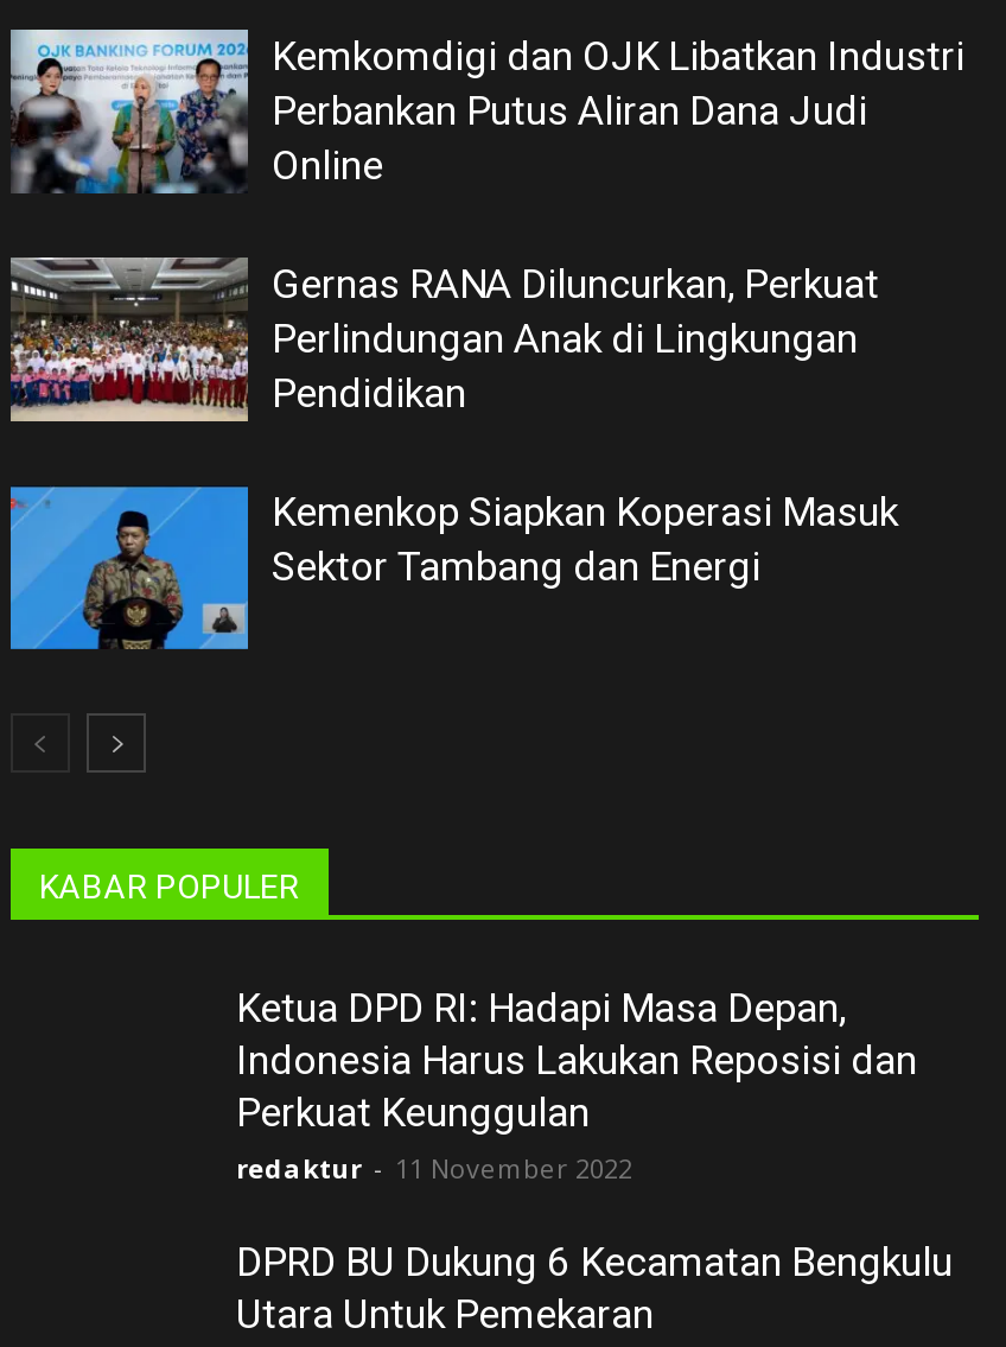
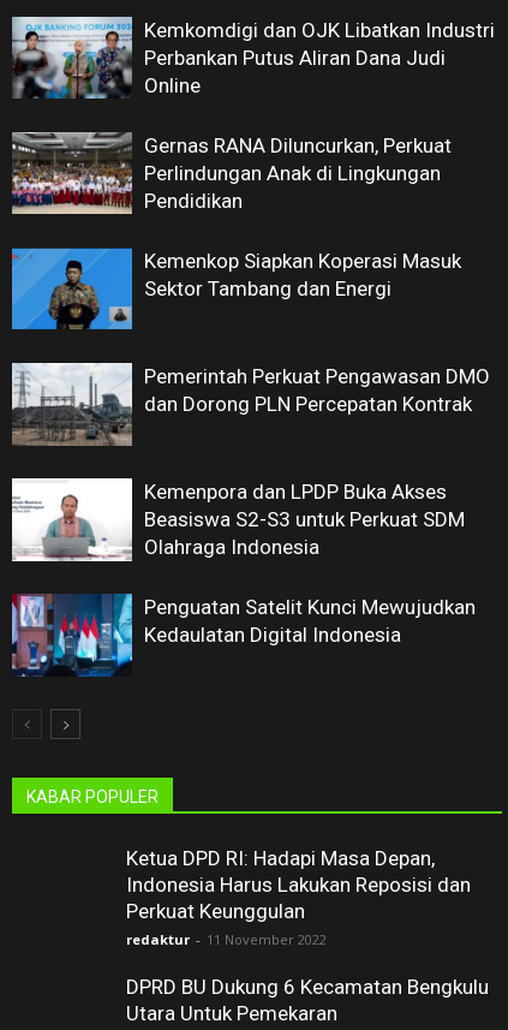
none -> [11,363,490,447] [image] | Pemerintah Perkuat Pengawasan DMO | dan Dorong PLN Percepatan Kontrak
none -> [11,477,476,647] [image] | Kemenpora dan LPDP Buka Akses | Beasiswa S2-S3 untuk Perkuat SDM | Olahraga Indonesia | Penguatan Satelit Kunci Mewujudkan | Kedaulatan Digital Indonesia
none -> [11,594,132,678] [image]

